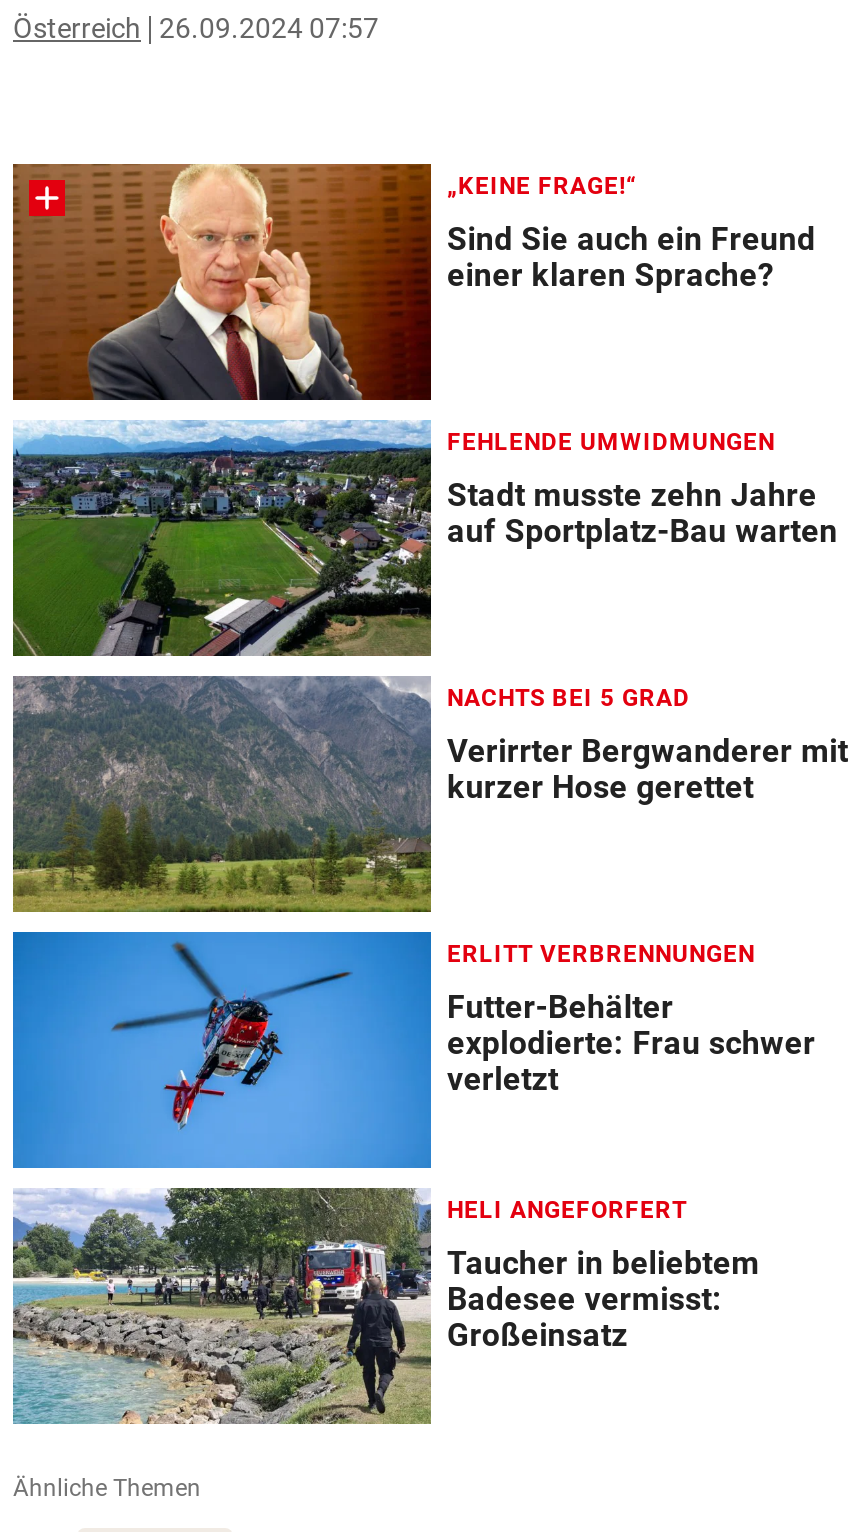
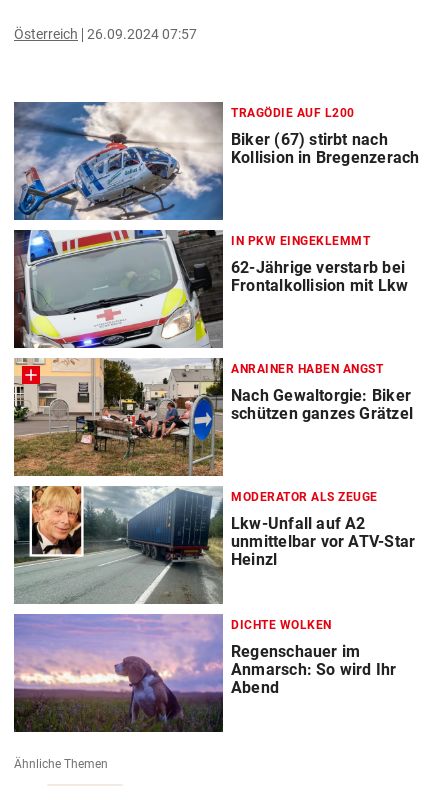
[11,162,637,402] [image] | „KEINE FRAGE!“ -> [13,101,354,221] [image] | TRAGÖDIE AUF L200
[447,220,815,294] Sind Sie auch ein Freund | einer klaren Sprache? -> [231,130,419,167] Biker (67) stirbt nach | Kollision in Bregenzerach
[11,420,775,658] [image] | FEHLENDE UMWIDMUNGEN -> [13,229,370,349] [image] | IN PKW EINGEKLEMMT
[447,476,838,550] Stadt musste zehn Jahre | auf Sportplatz-Bau warten -> [231,258,408,295] 62-Jährige verstarb bei | Frontalkollision mit Lkw
[11,674,690,914] [image] | NACHTS BEI 5 GRAD -> [14,357,383,477] [image] | ANRAINER HABEN ANGST
[447,732,848,806] Verirrter Bergwanderer mit | kurzer Hose gerettet -> [231,386,413,423] Nach Gewaltorgie: Biker | schützen ganzes Grätzel
[11,930,755,1170] [image] | ERLITT VERBRENNUNGEN -> [13,485,377,605] [image] | MODERATOR ALS ZEUGE
[447,989,815,1099] Futter-Behälter | explodierte: Frau schwer | verletzt -> [231,514,415,569] Lkw-Unfall auf A2 | unmittelbar vor ATV-Star | Heinzl
[11,1186,687,1426] [image] | HELI ANGEFORFERT -> [13,613,331,733] [image] | DICHTE WOLKEN
[447,1245,760,1355] Taucher in beliebtem | Badesee vermisst: | Großeinsatz -> [231,642,396,697] Regenschauer im | Anmarsch: So wird Ihr | Abend

